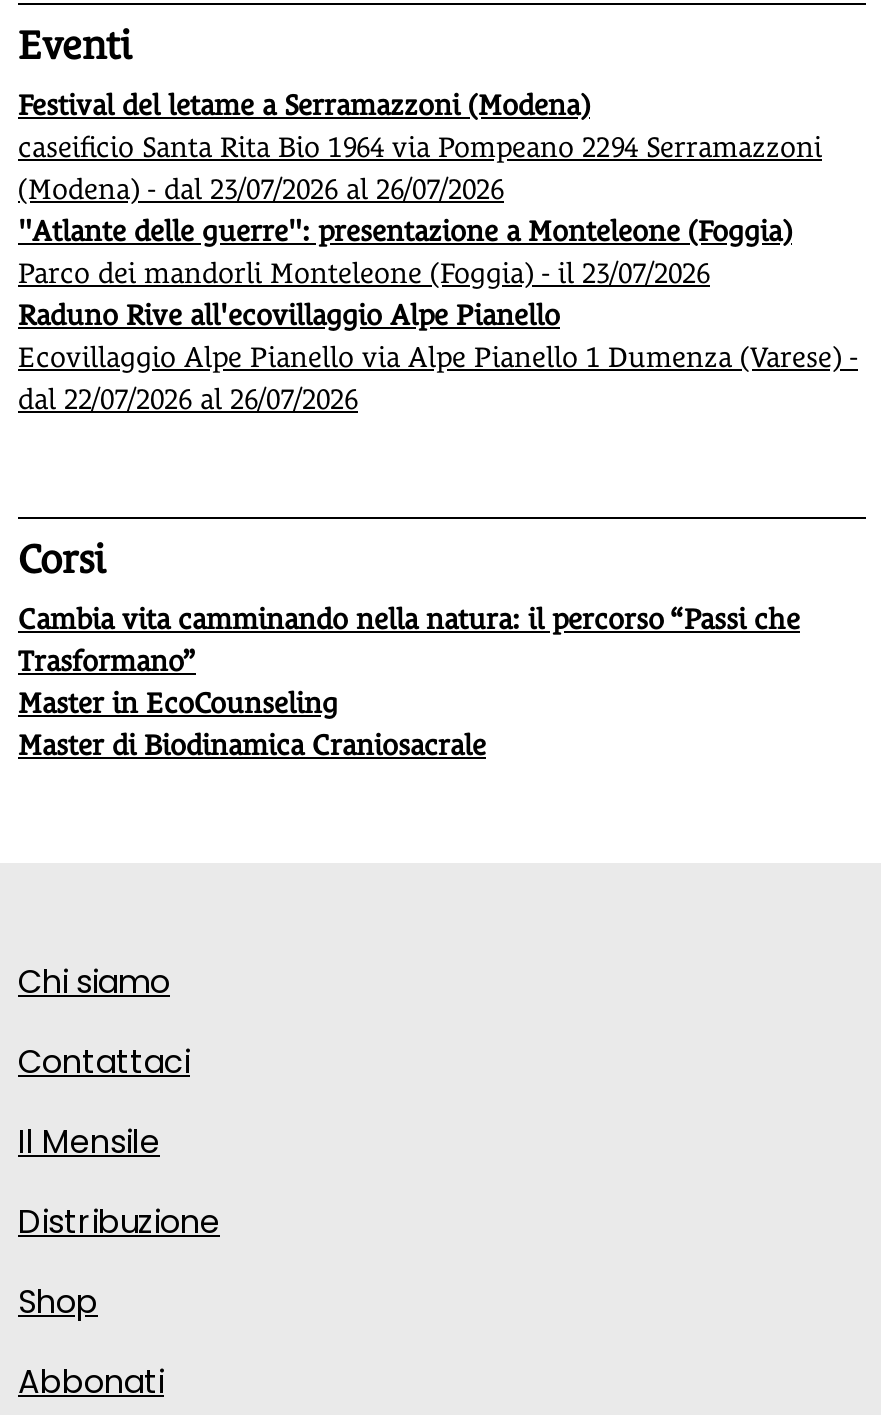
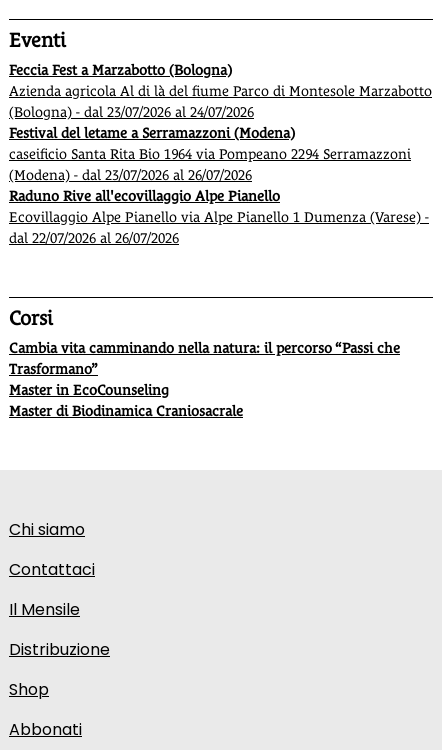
none -> [9,62,432,120] Feccia Fest a Marzabotto (Bologna) | Azienda agricola Al di là del fiume Parco di Montesole Marzabotto | (Bologna) - dal 23/07/2026 al 24/07/2026
moved [18,89,822,205] -> [9,125,411,183]: Festival del letame a Serramazzoni (Modena) | caseificio Santa Rita Bio 1964 via Pompeano 2294 Serramazzoni | (Modena) - dal 23/07/2026 al 26/07/2026
[18,215,792,289] "Atlante delle guerre": presentazione a Monteleone (Foggia) | Parco dei mandorli Monteleone (Foggia) - il 23/07/2026 -> none

